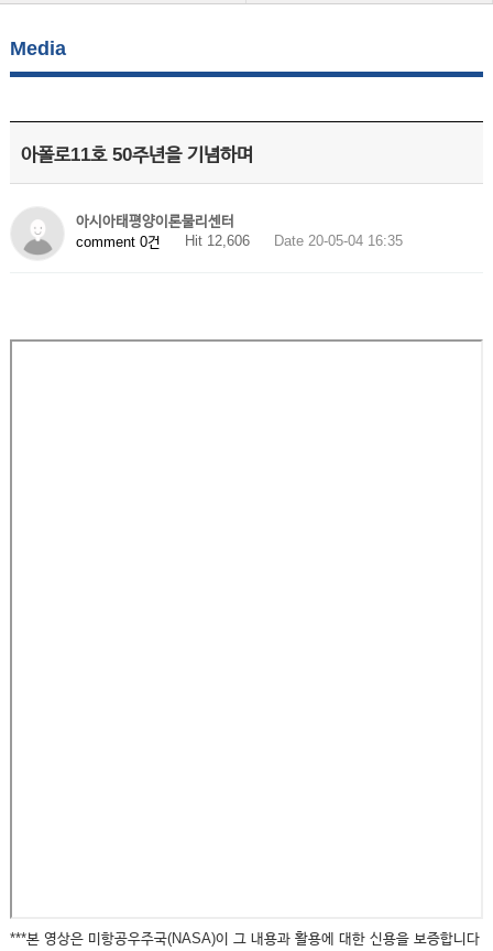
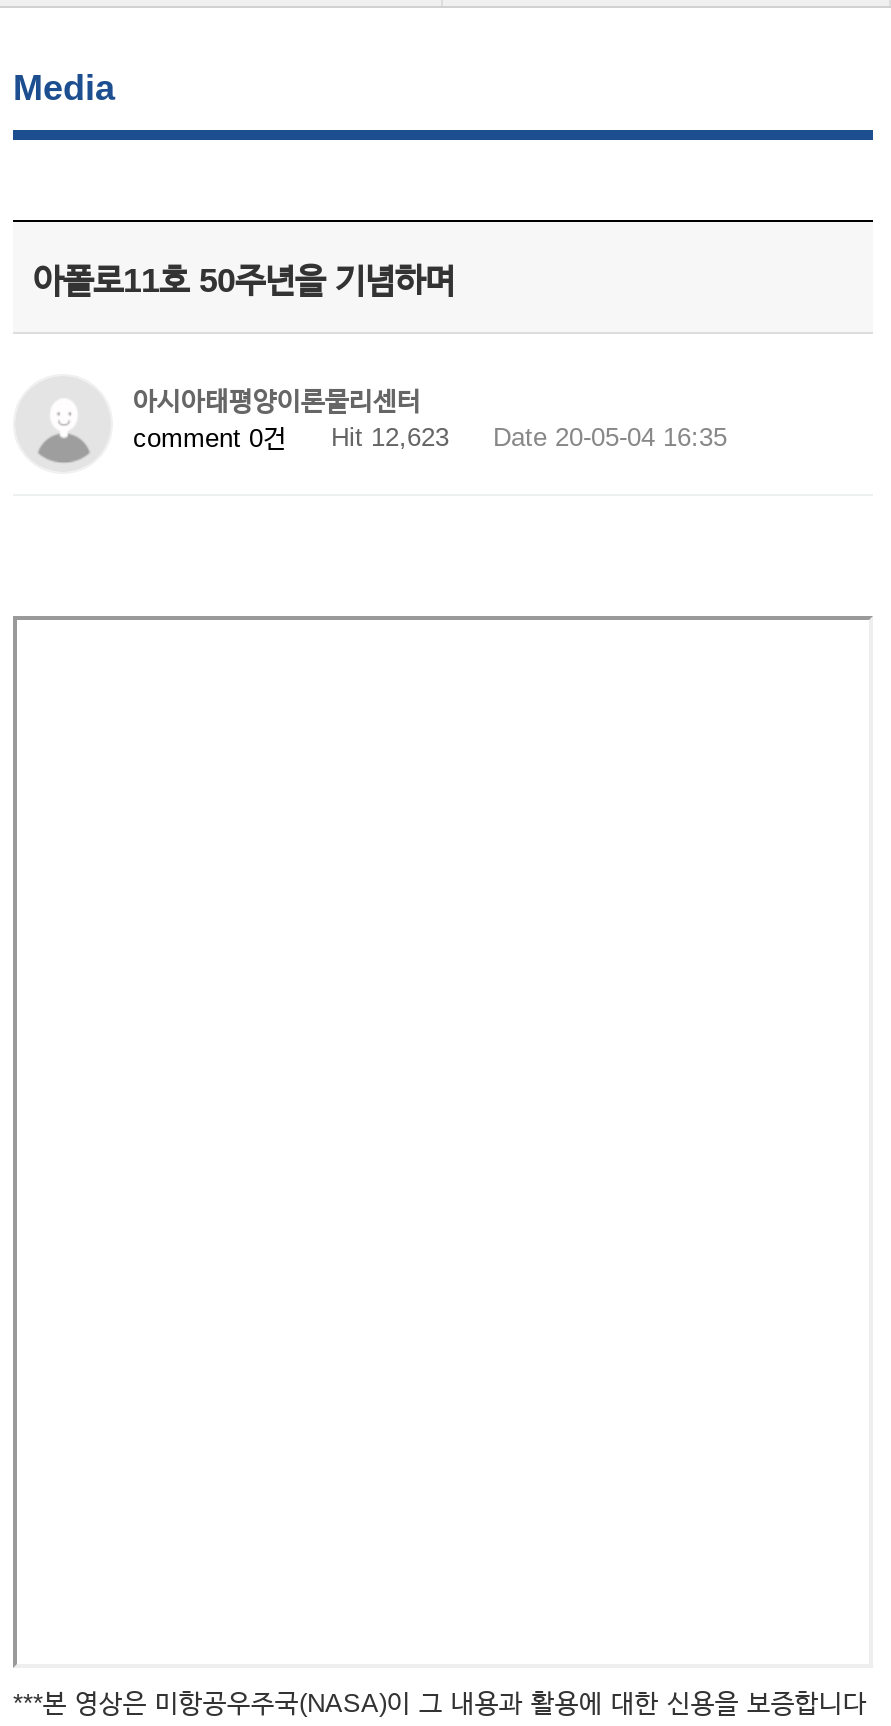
[76,233,403,250] comment 0건 Hit 12,606 Date 20-05-04 16:35 -> [133,422,727,453] comment 0건 Hit 12,623 Date 20-05-04 16:35

